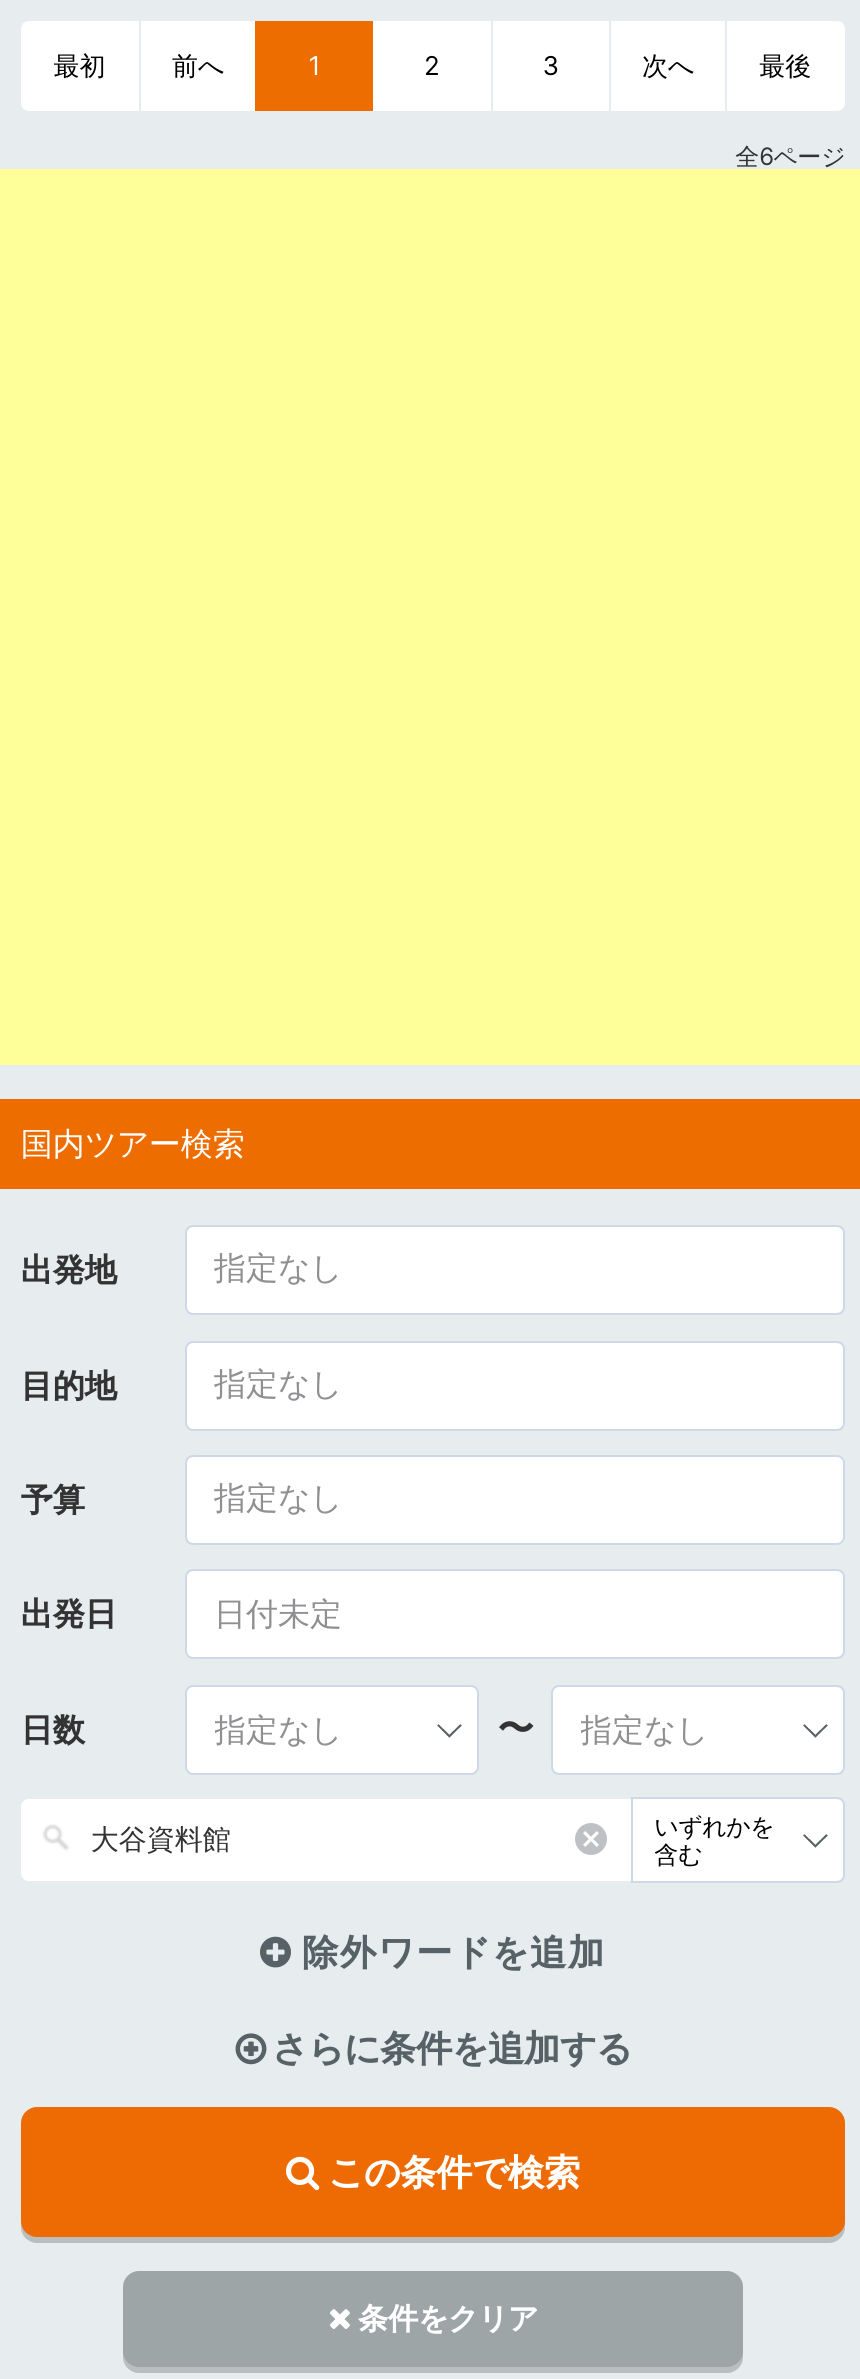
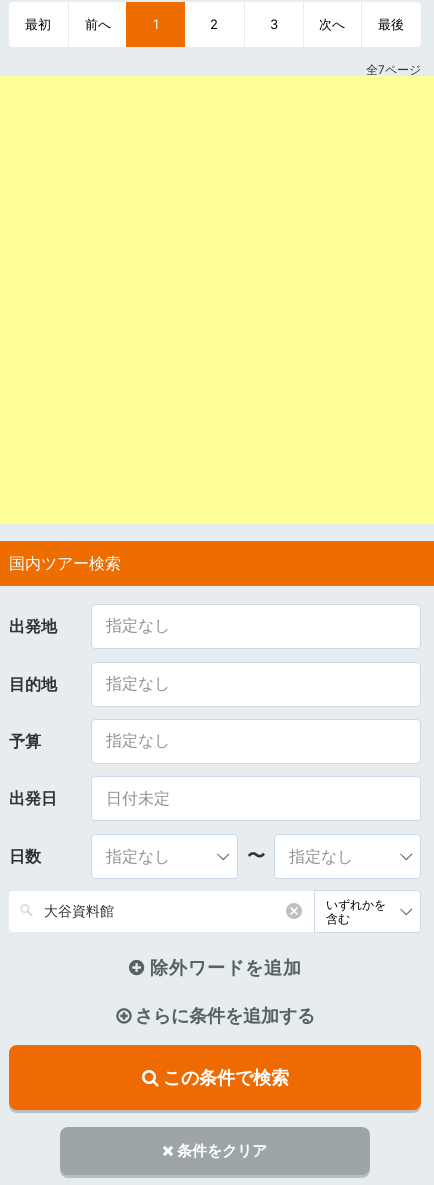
[735,140,845,170] 全6ページ -> [366,62,421,77] 全7ページ

